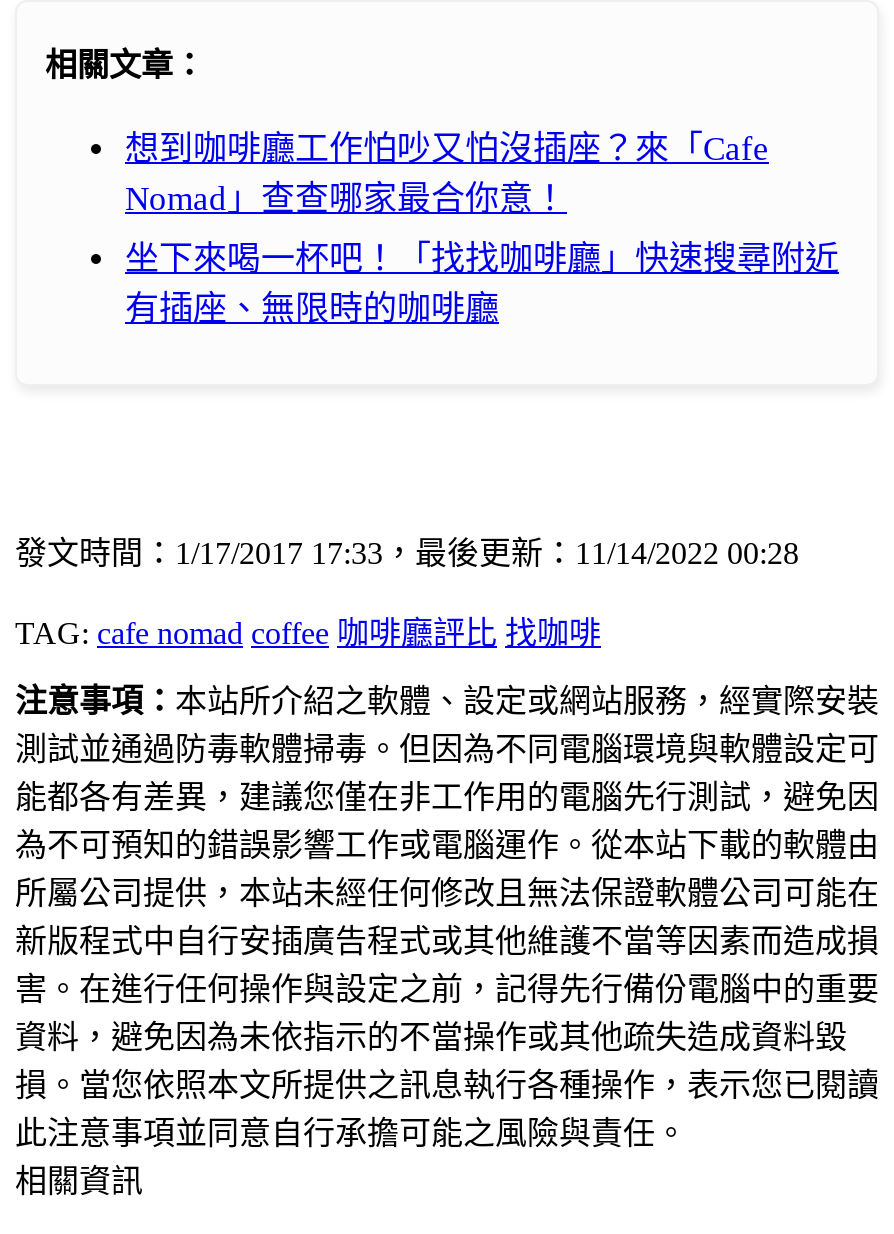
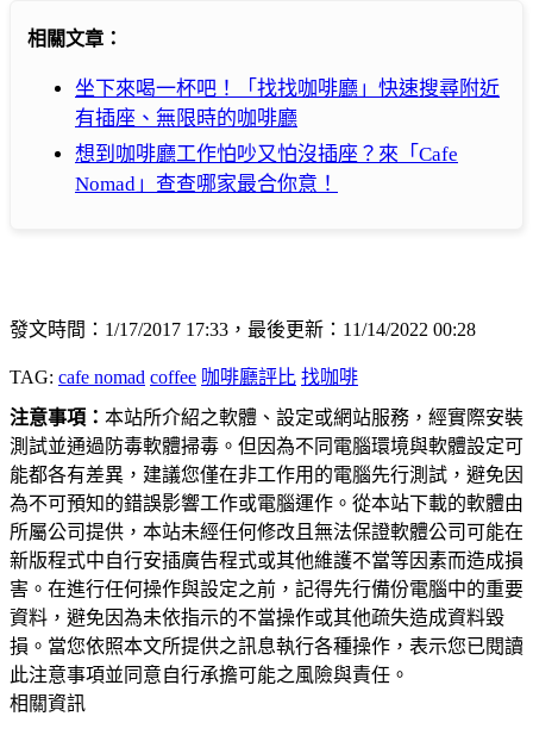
moved [125,130,769,218] -> [75,143,458,196]: 想到咖啡廳工作怕吵又怕沒插座？來「Cafe | Nomad」查查哪家最合你意！
moved [125,240,839,328] -> [75,78,500,130]: 坐下來喝一杯吧！「找找咖啡廳」快速搜尋附近 | 有插座、無限時的咖啡廳

